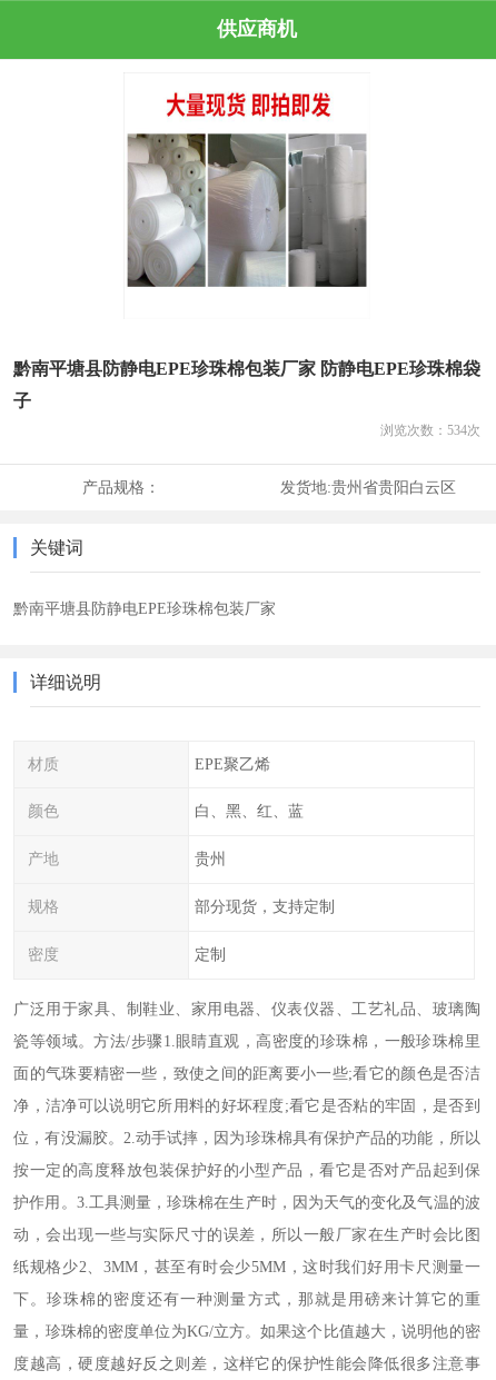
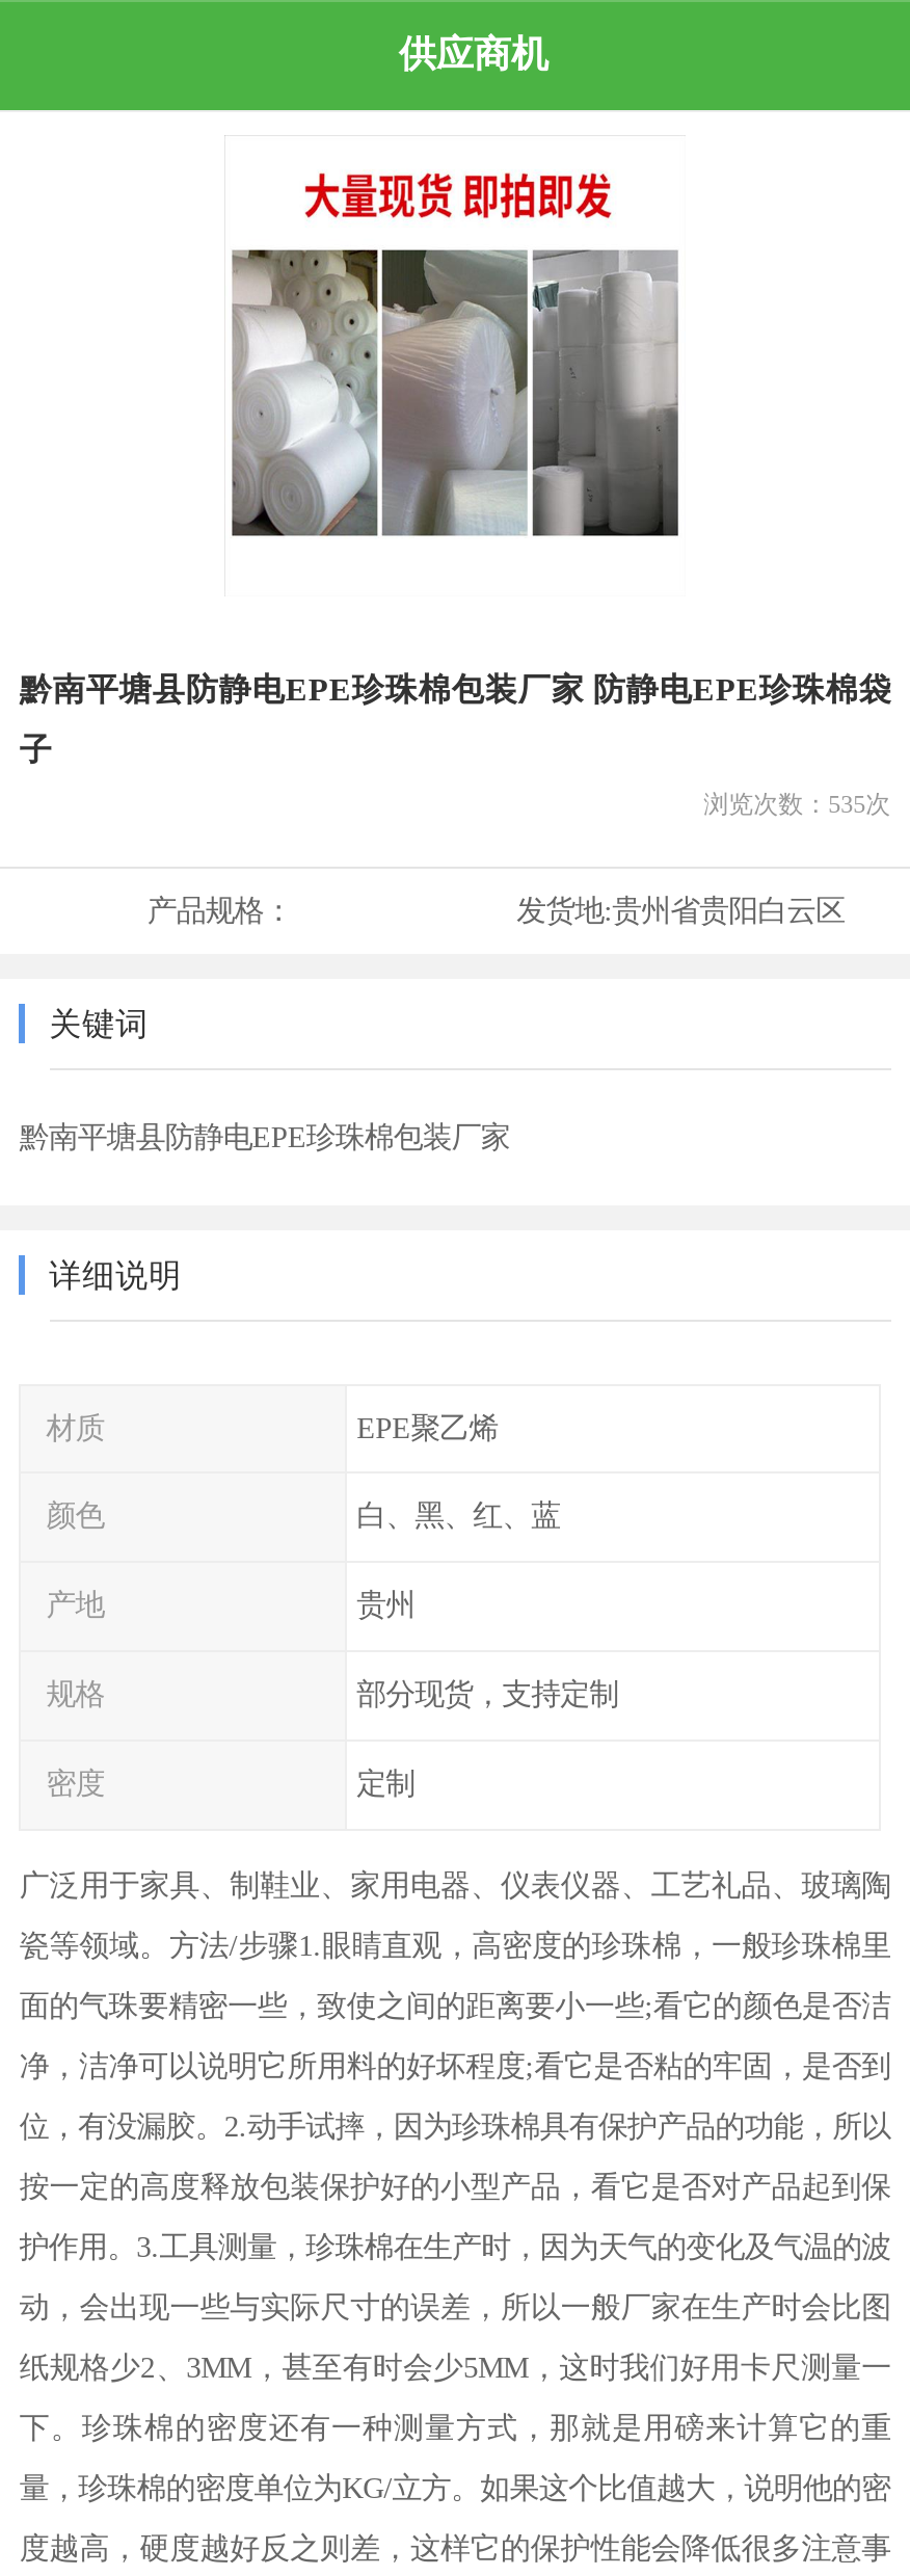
[380,422,480,438] 浏览次数：534次 -> [704,789,891,818] 浏览次数：535次

